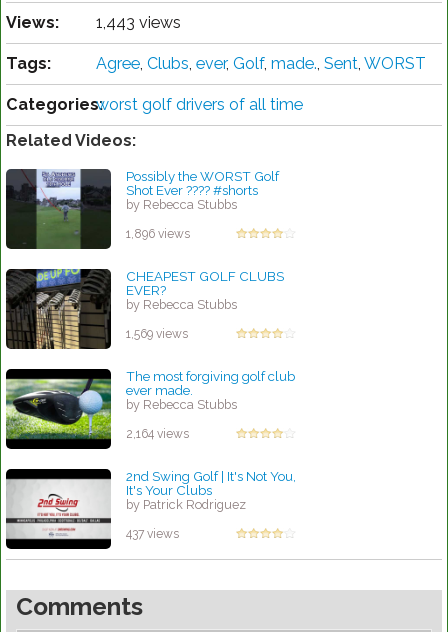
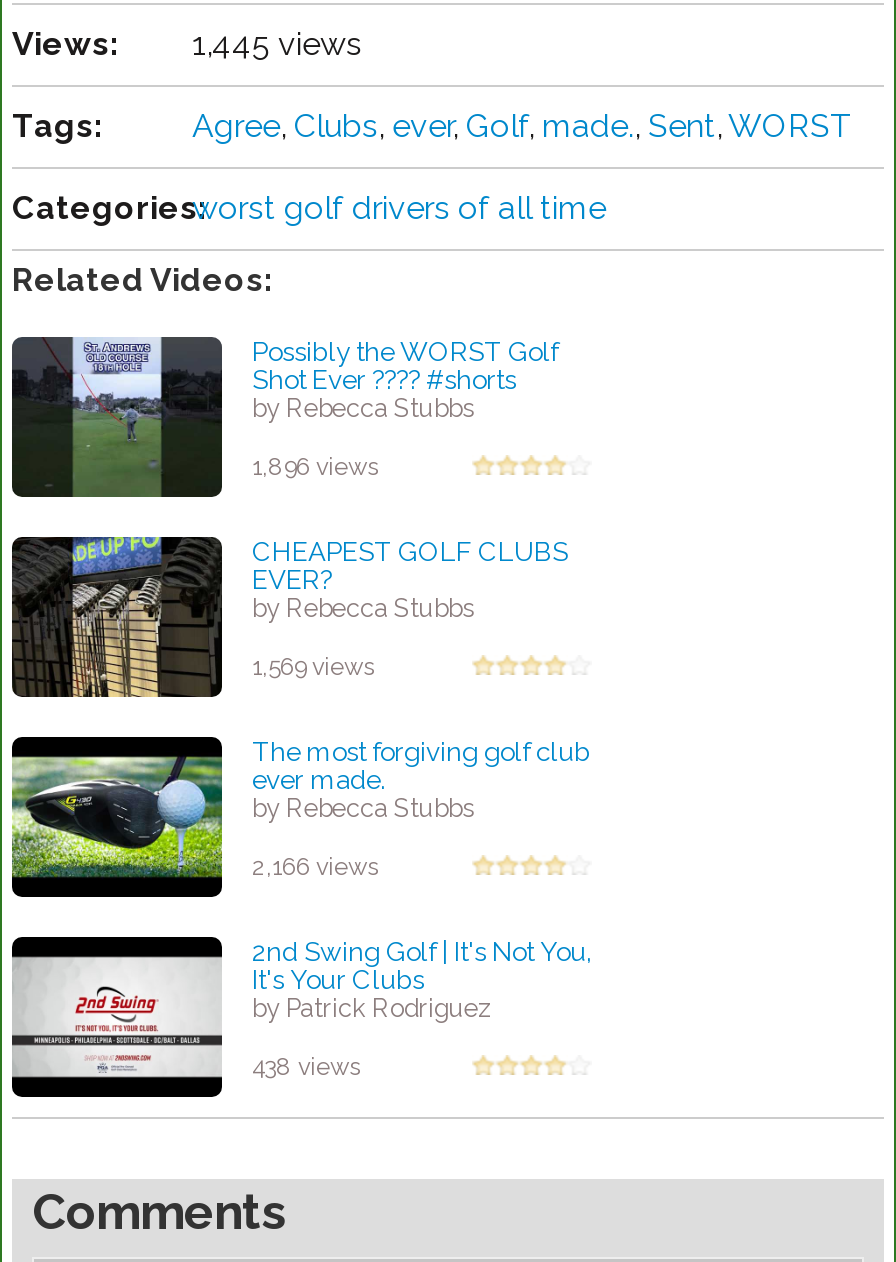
[6,13,181,32] Views: 1,443 views -> [12,26,362,64] Views: 1,445 views
[126,427,189,441] 2,164 views -> [252,854,380,882] 2,166 views
[126,527,179,541] 437 views -> [252,1054,362,1082] 438 views

